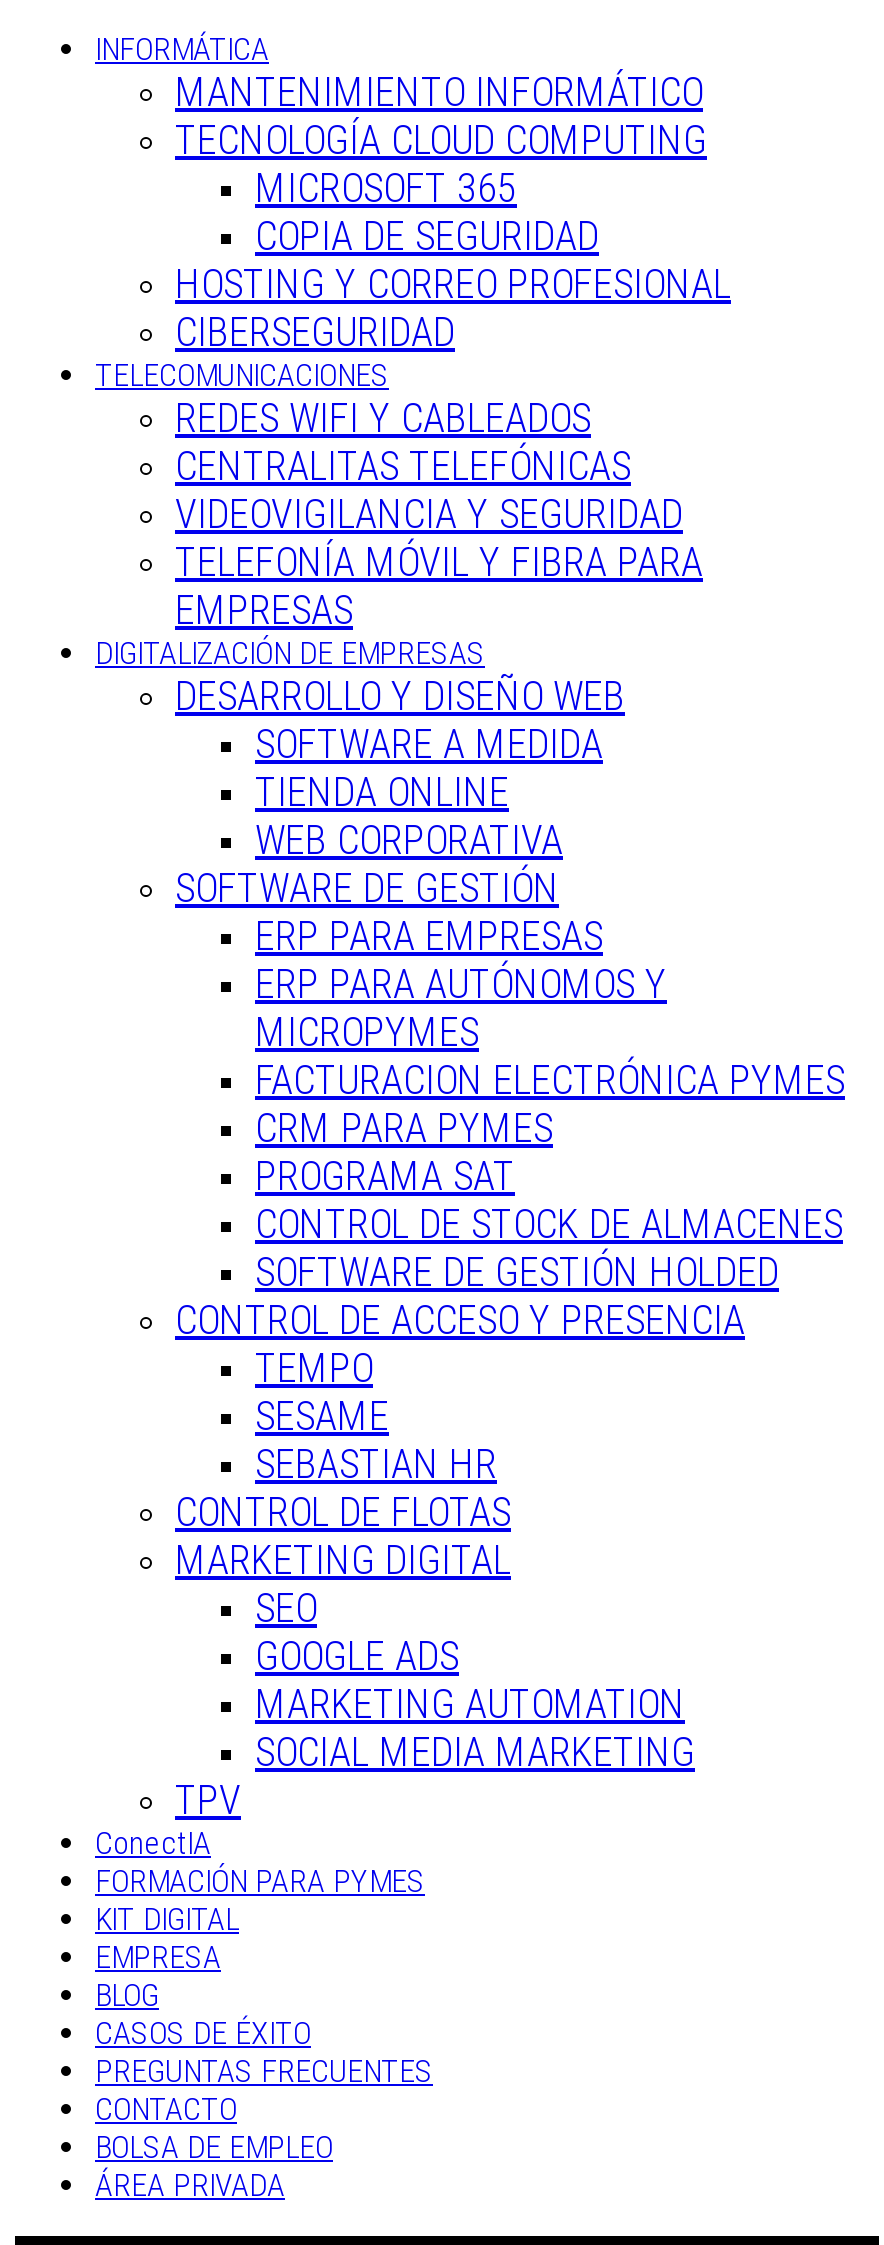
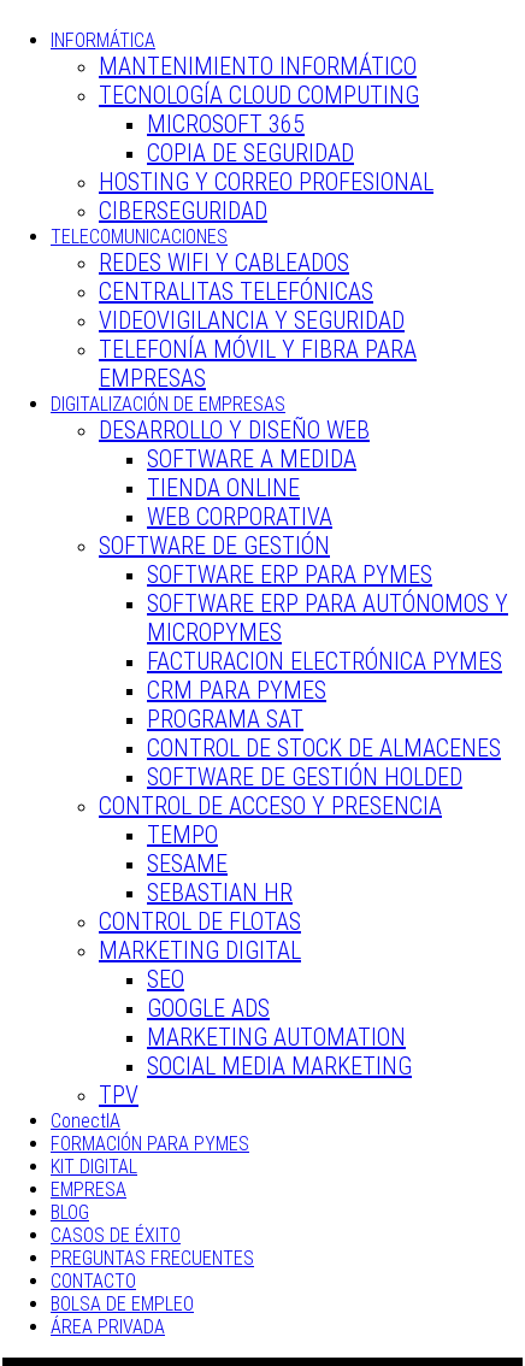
[255,912,667,1008] ERP PARA EMPRESAS | ERP PARA AUTÓNOMOS Y -> [147,560,508,618] SOFTWARE ERP PARA PYMES | SOFTWARE ERP PARA AUTÓNOMOS Y

